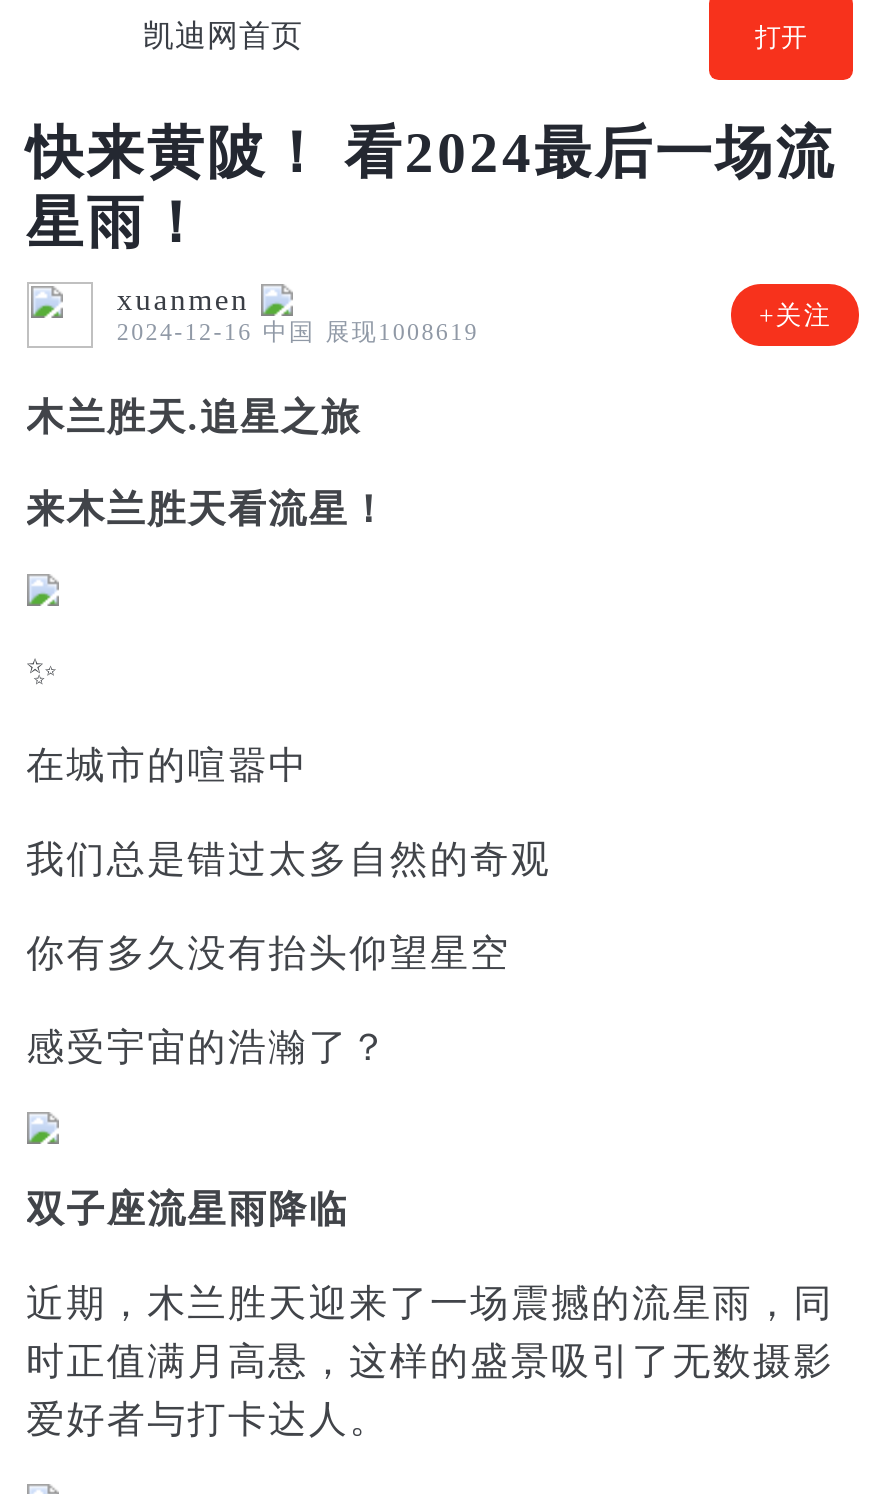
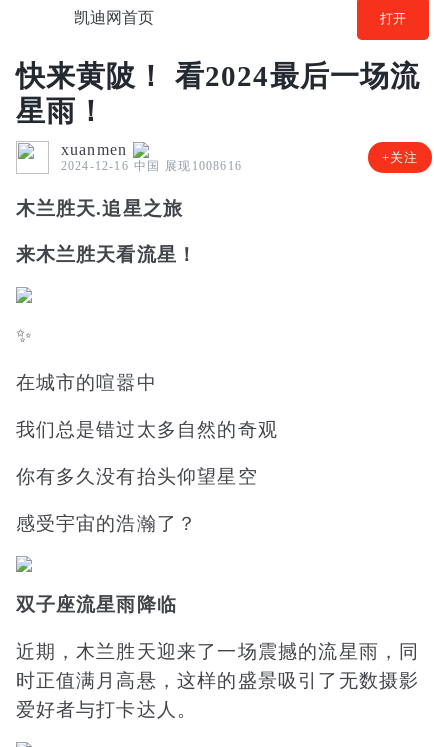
[117,317,479,346] 2024-12-16 中国 展现1008619 -> [61,159,242,173] 2024-12-16 中国 展现1008616

